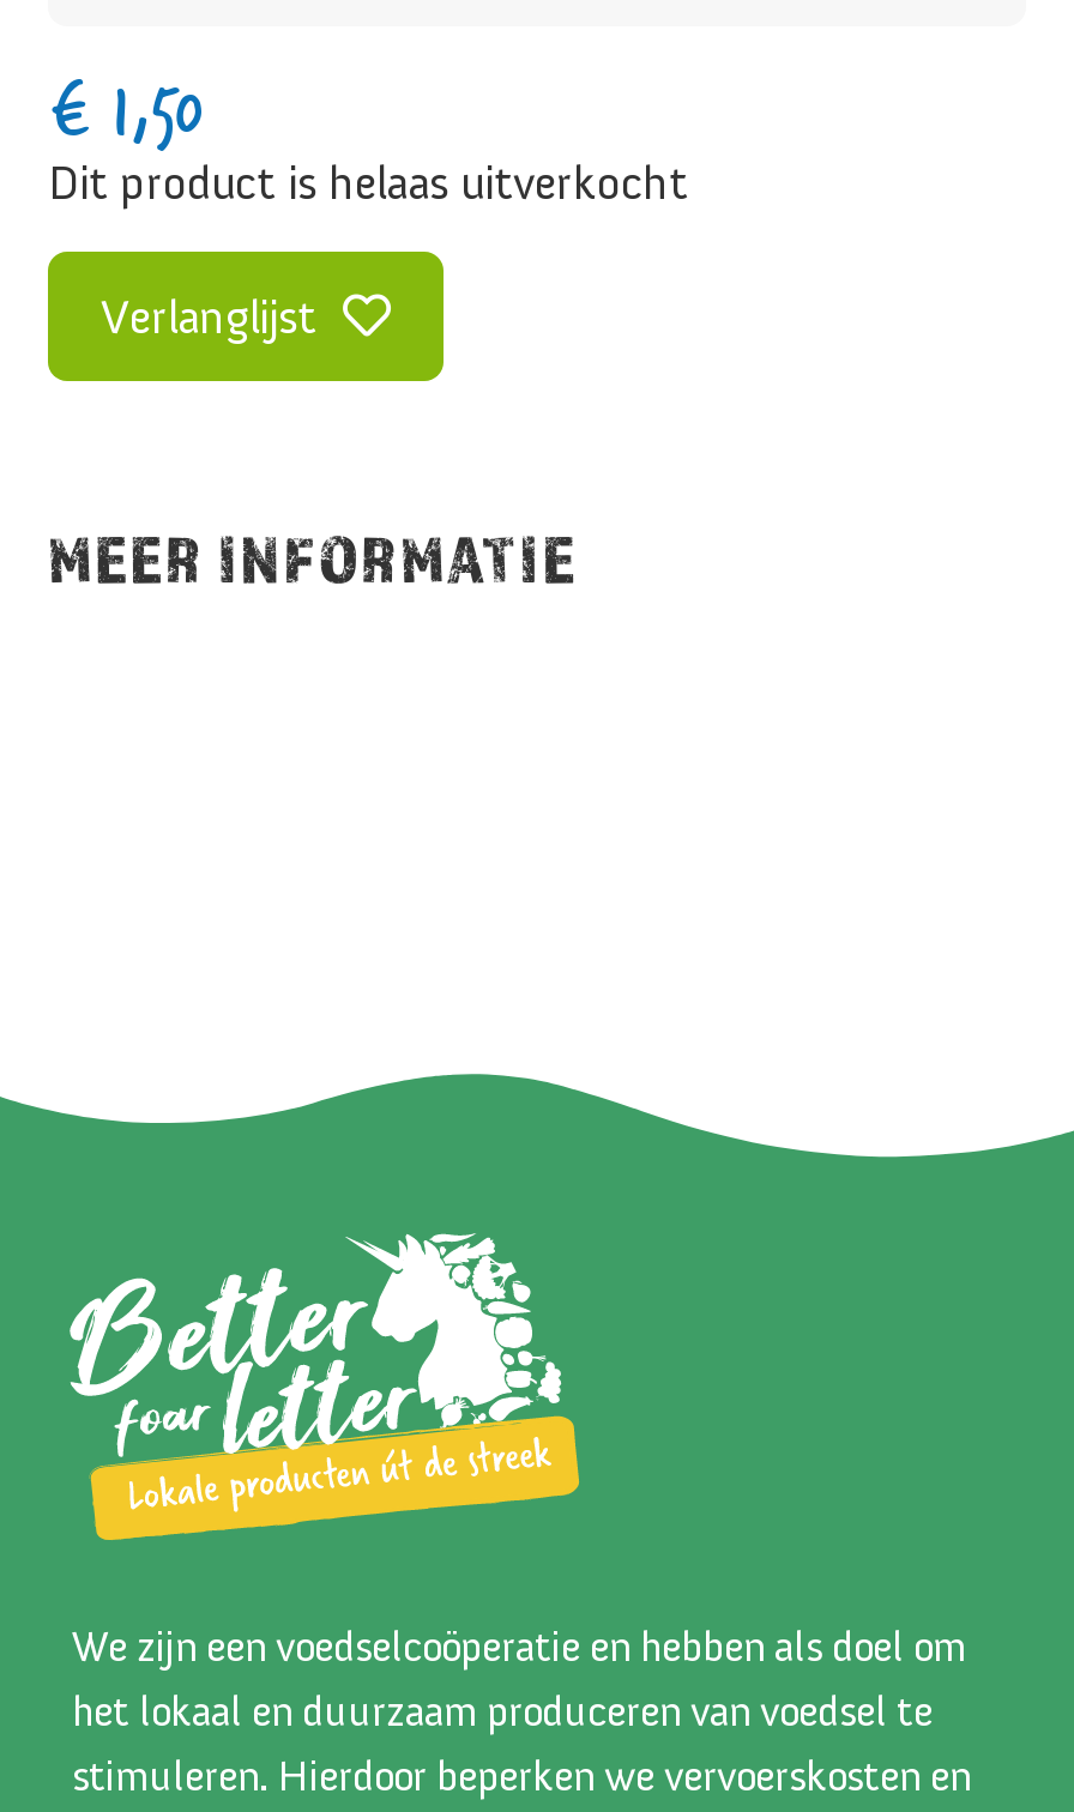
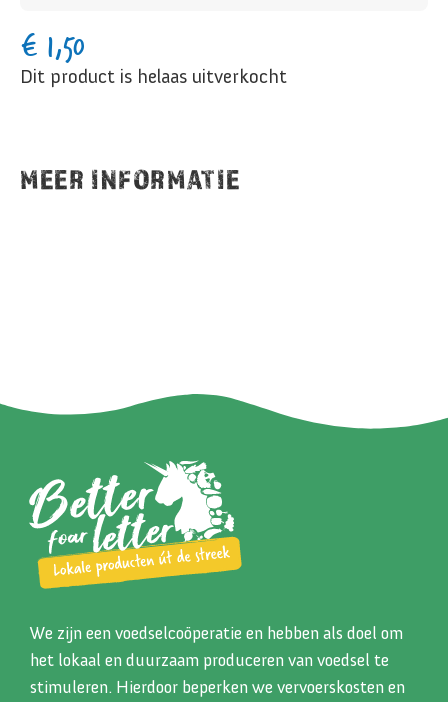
[101,289,316,346] Verlanglijst -> none

